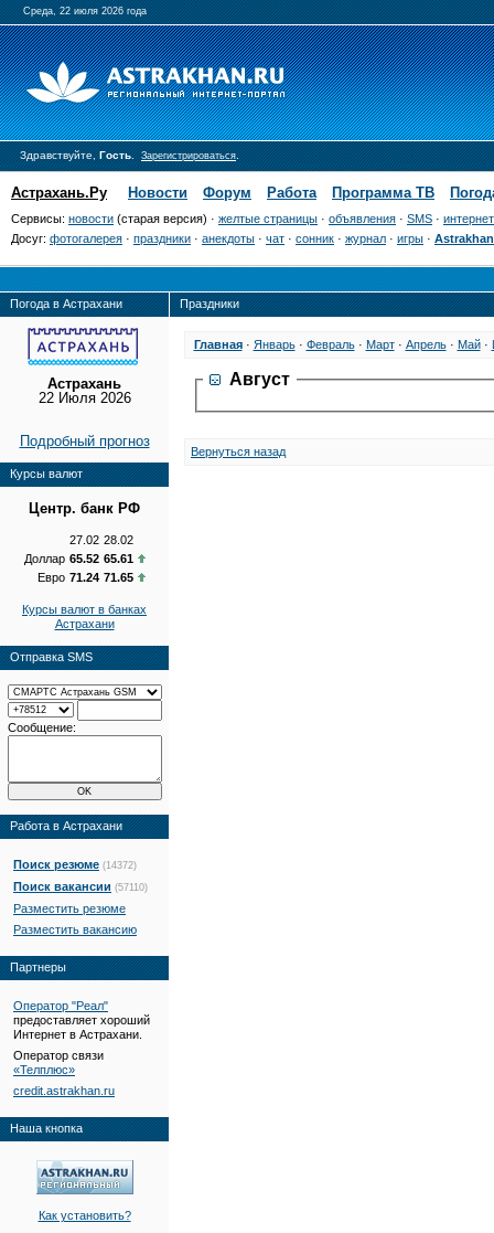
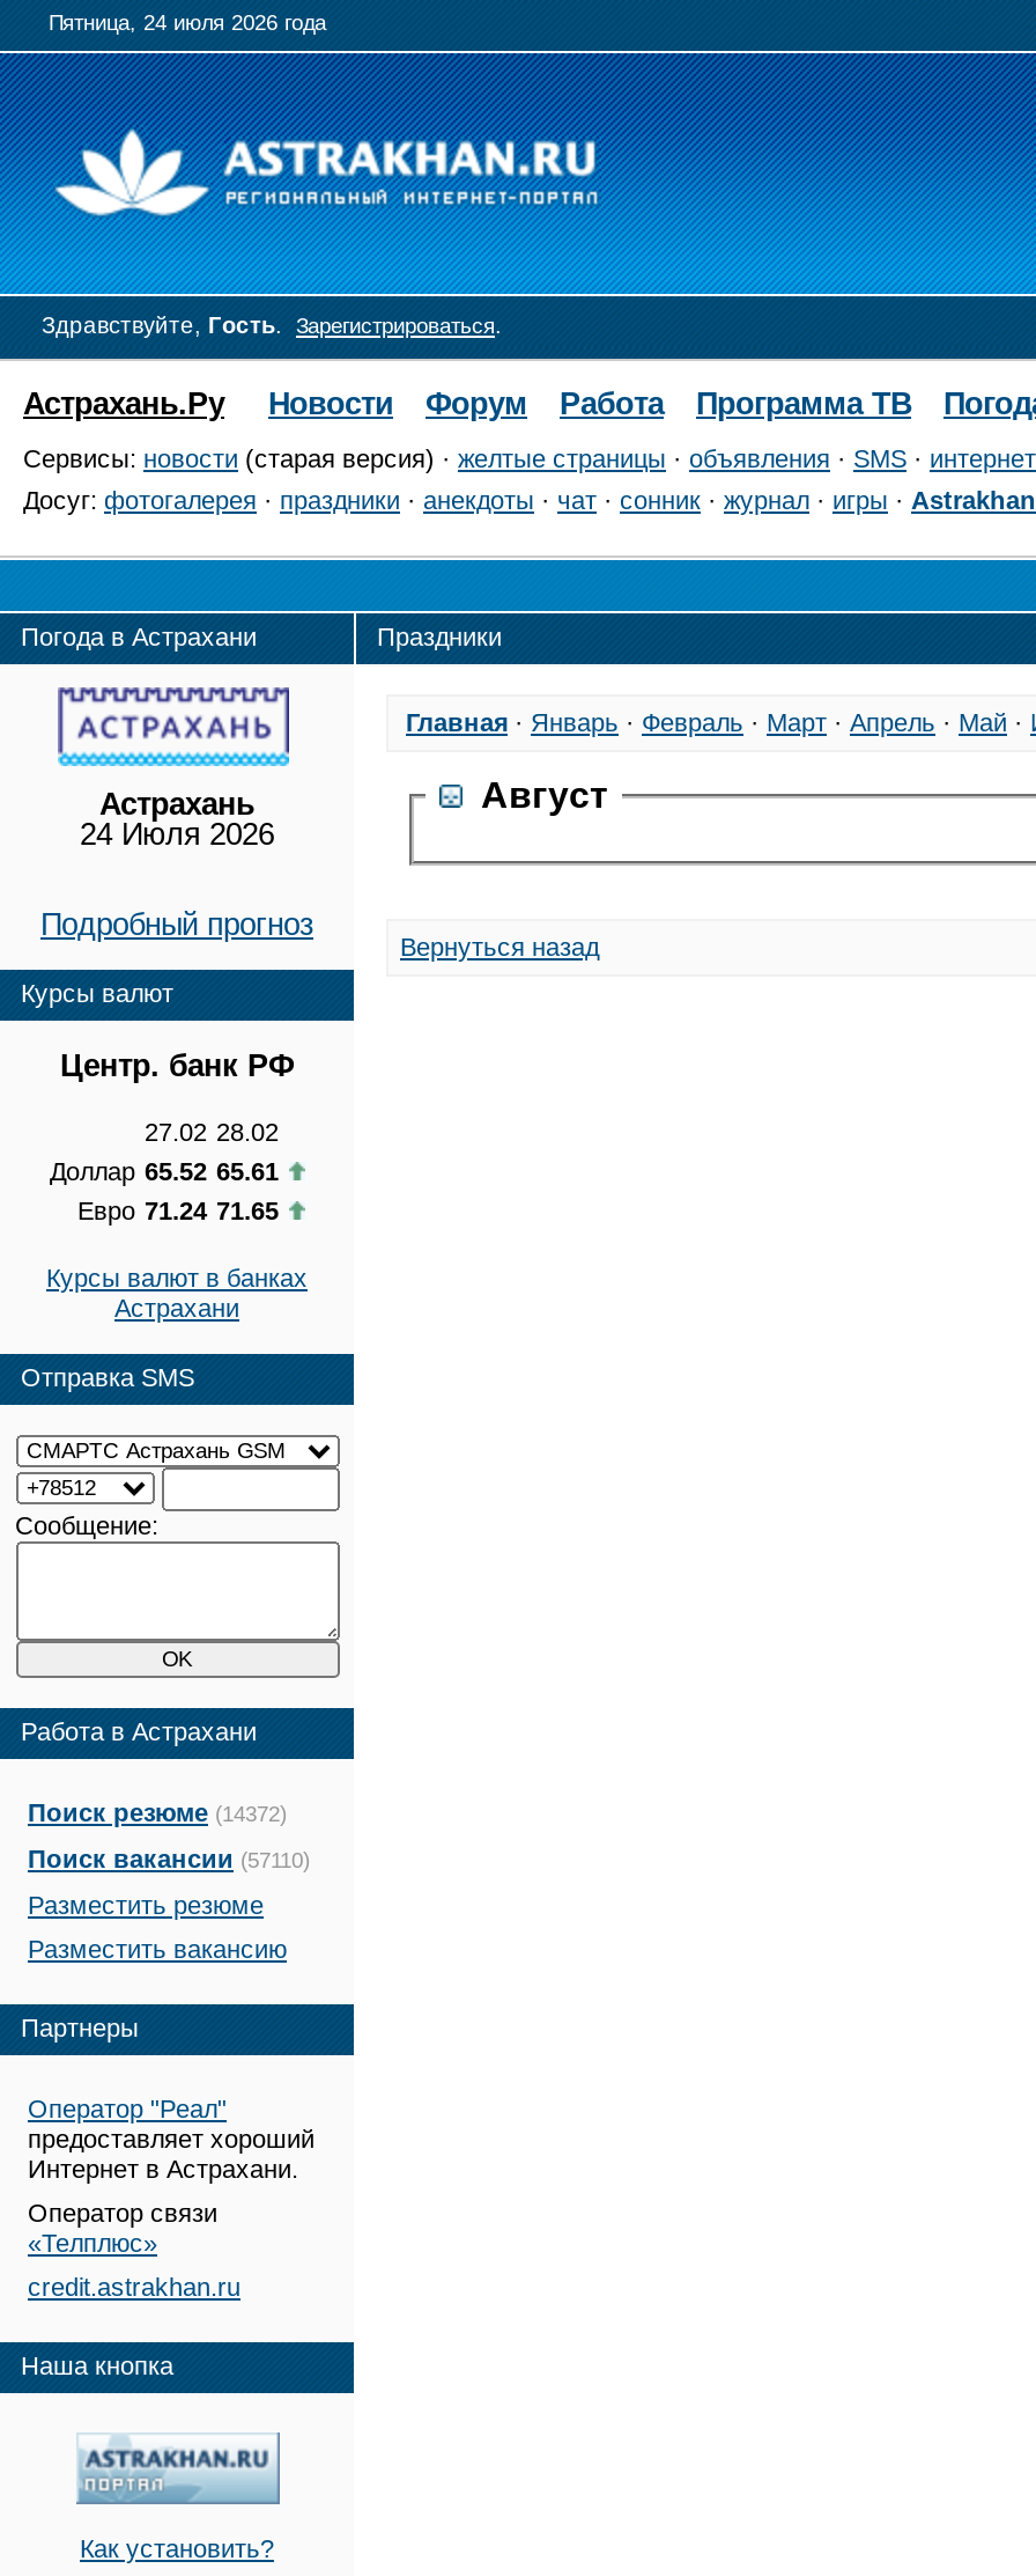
[0,6,147,17] Среда, 22 июля 2026 года -> [0,12,326,35] Пятница, 24 июля 2026 года
[38,390,131,406] 22 Июля 2026 -> [80,817,274,852] 24 Июля 2026

